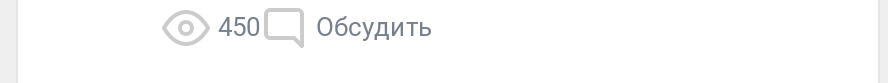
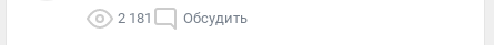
[218,11,432,41] 450 Обсудить -> [118,10,248,26] 2 181 Обсудить

